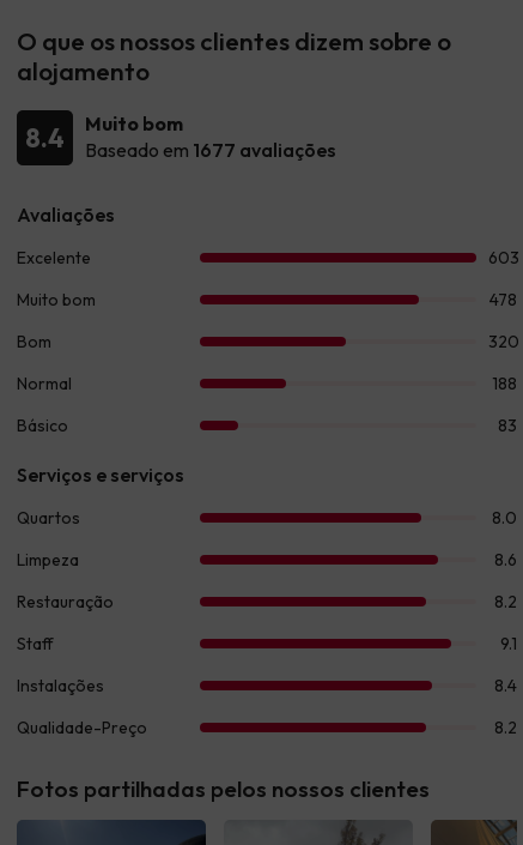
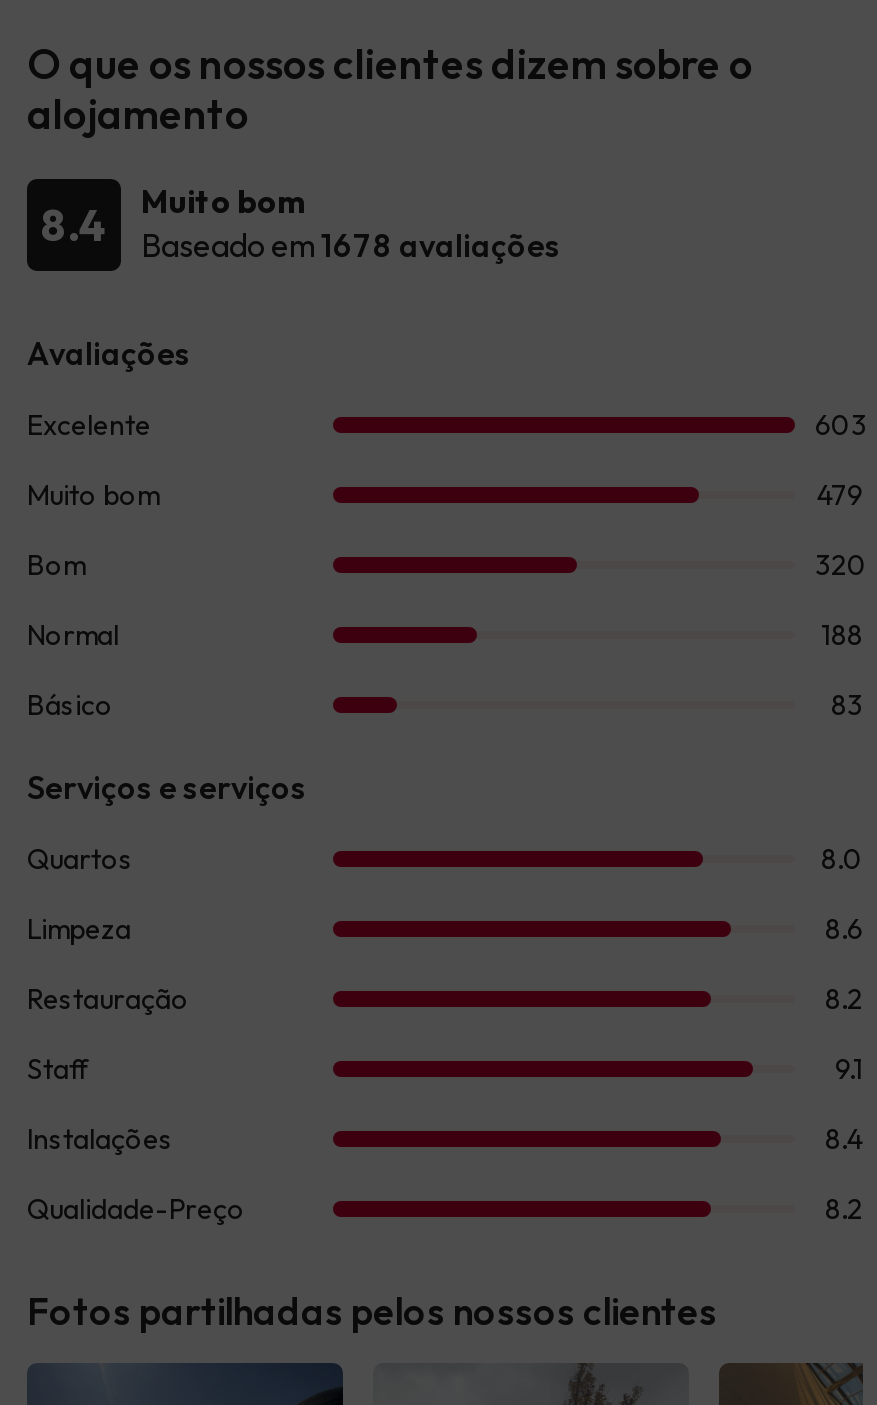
[85,138,336,162] Baseado em 1677 avaliações -> [141,226,561,266] Baseado em 1678 avaliações

